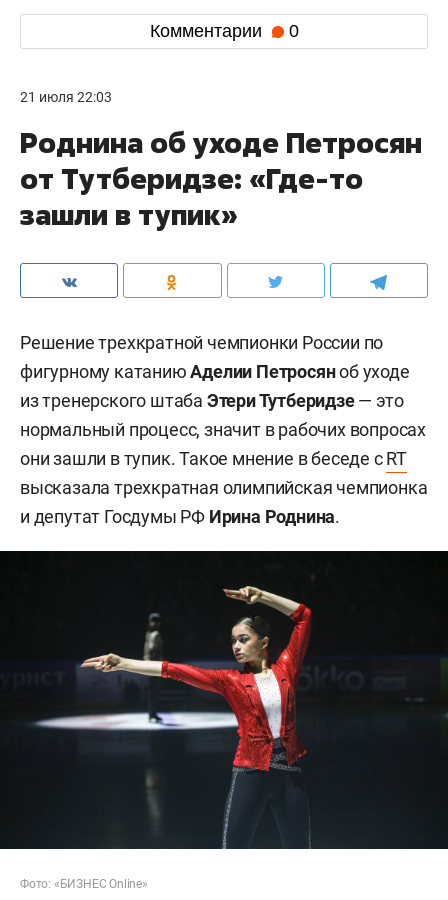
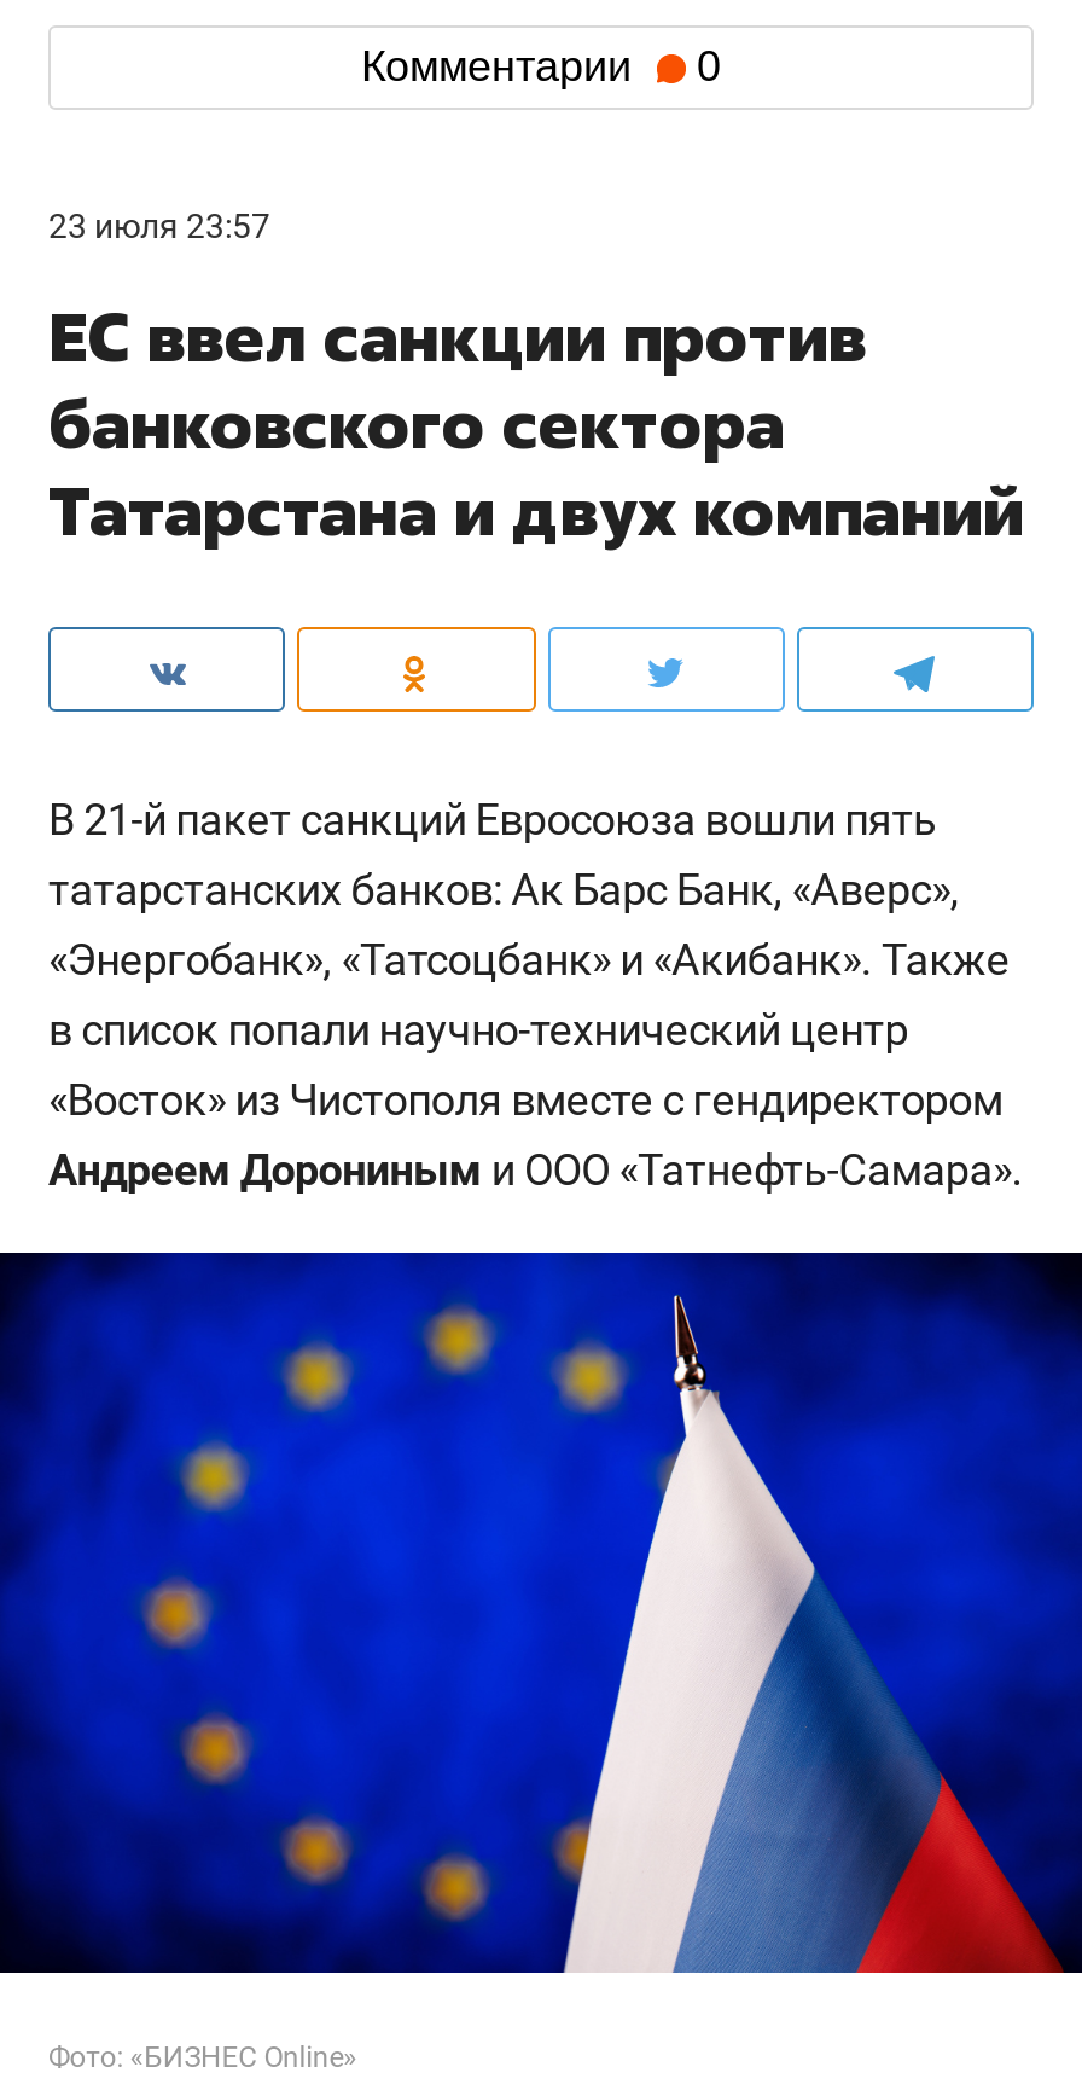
[20,89,112,105] 21 июля 22:03 -> [48,206,270,245] 23 июля 23:57
[20,124,422,233] Роднина об уходе Петросян | от Тутберидзе: «Где-то | зашли в тупик» -> [48,290,1024,554] ЕС ввел санкции против | банковского сектора | Татарстана и двух компаний
[20,332,427,527] Решение трехкратной чемпионки России по | фигурному катанию Аделии Петросян об уходе | из тренерского штаба Этери Тутберидзе — это | нормальный процесс, значит в рабочих вопросах | они зашли в тупик. Такое мнение в беседе с RT | высказала трехкратная олимпийская чемпионка | и депутат Госдумы РФ Ирина Роднина. -> [48,793,1023,1194] В 21-й пакет санкций Евросоюза вошли пять | татарстанских банков: Ак Барс Банк, «Аверс», | «Энергобанк», «Татсоцбанк» и «Акибанк». Также | в список попали научно-технический центр | «Восток» из Чистополя вместе с гендиректором | Андреем Дорониным и ООО «Татнефть-Самара».
[3,550,445,850] [image] -> [7,1253,1075,1975] [image]

